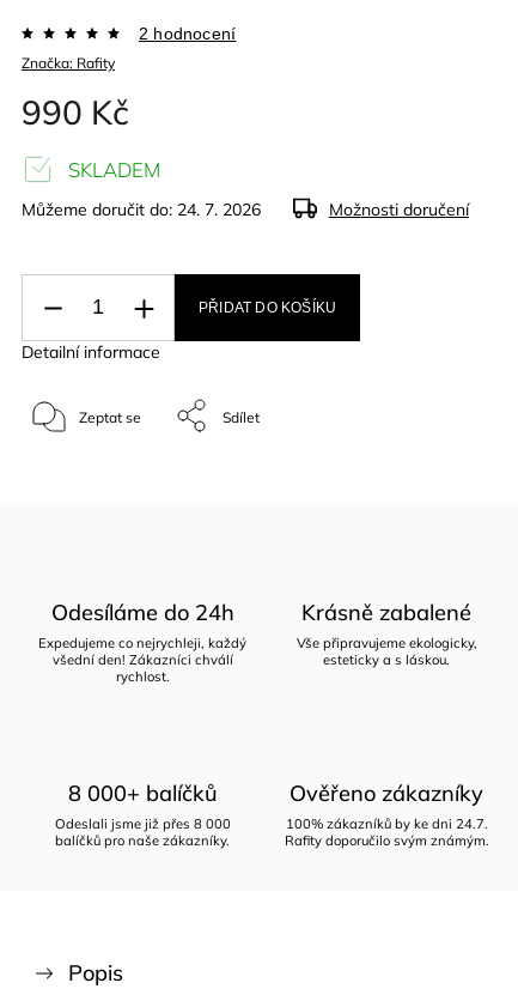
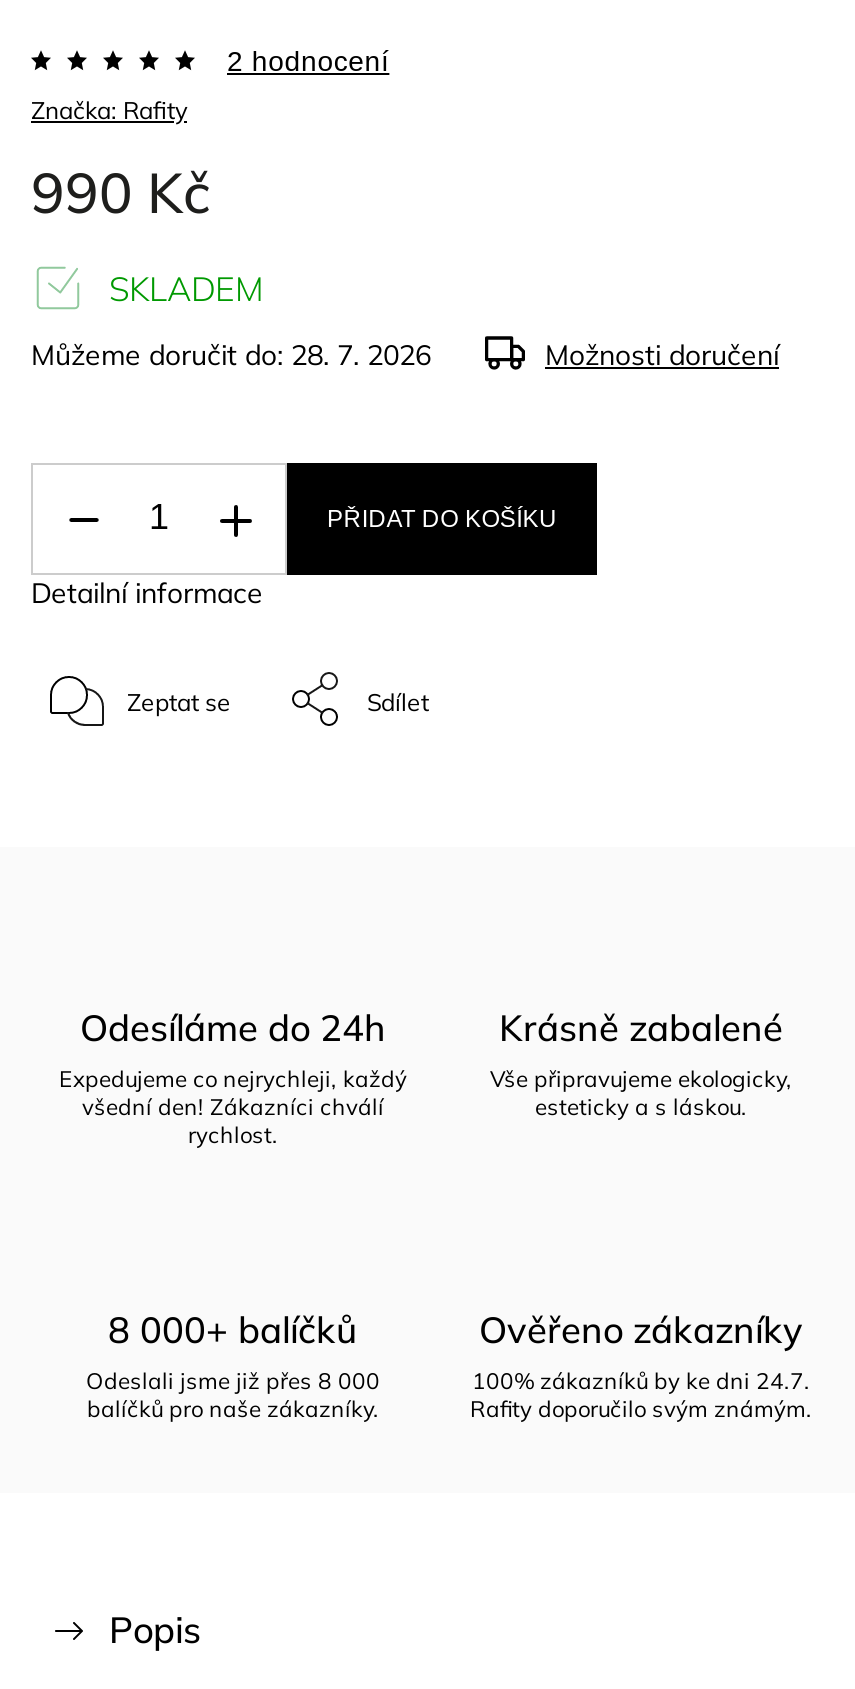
[22,199,261,220] Můžeme doručit do: 24. 7. 2026 -> [31,337,431,373] Můžeme doručit do: 28. 7. 2026

